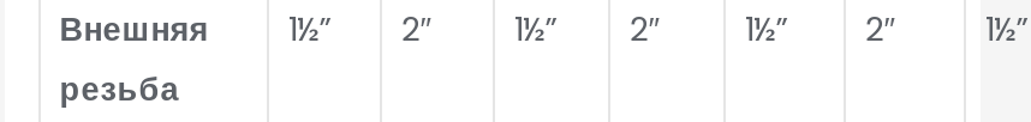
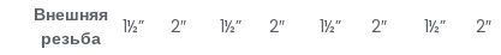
none -> [475,16,491,39] 2″

